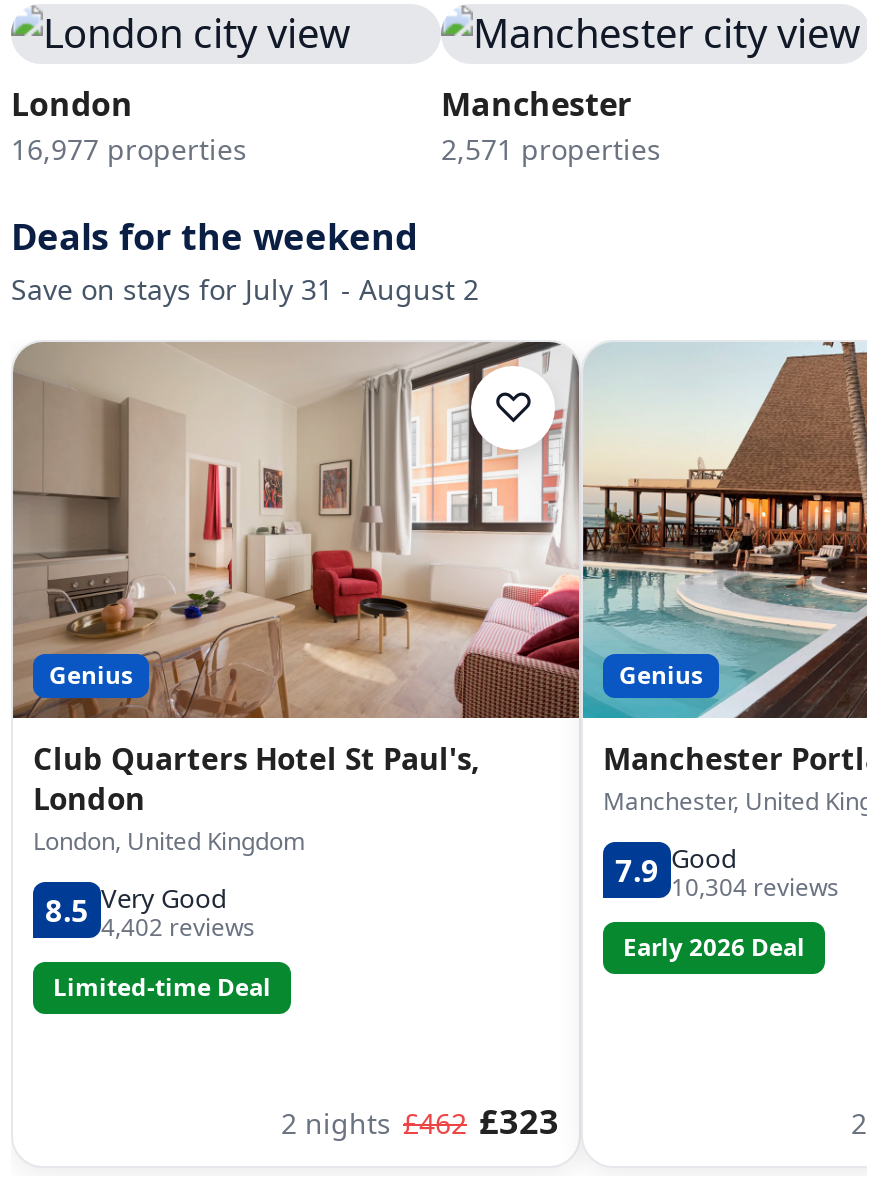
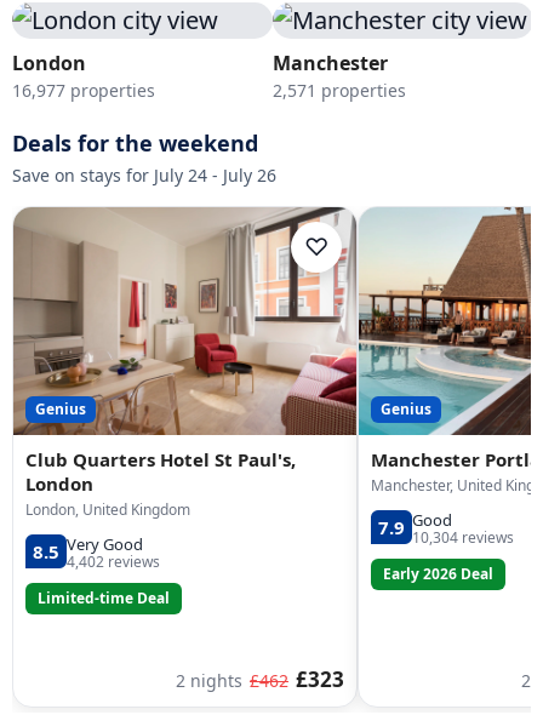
[11,269,479,307] Save on stays for July 31 - August 2 -> [12,163,276,186] Save on stays for July 24 - July 26

